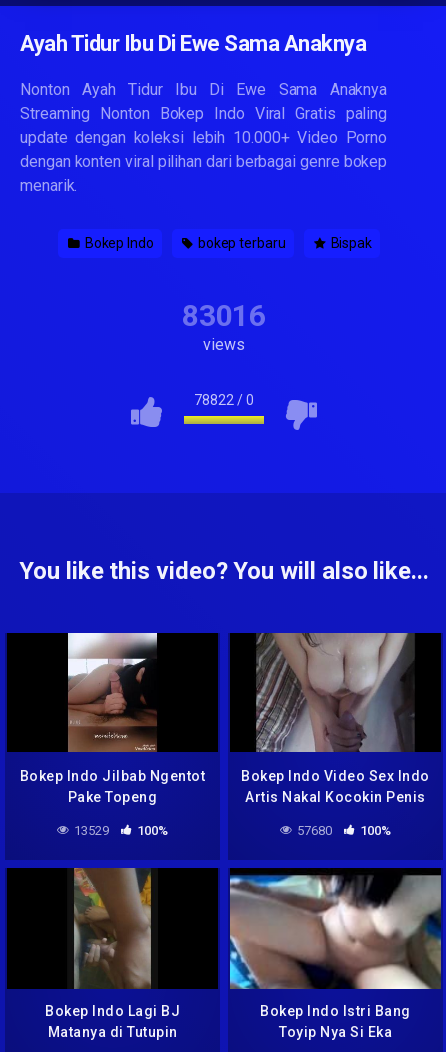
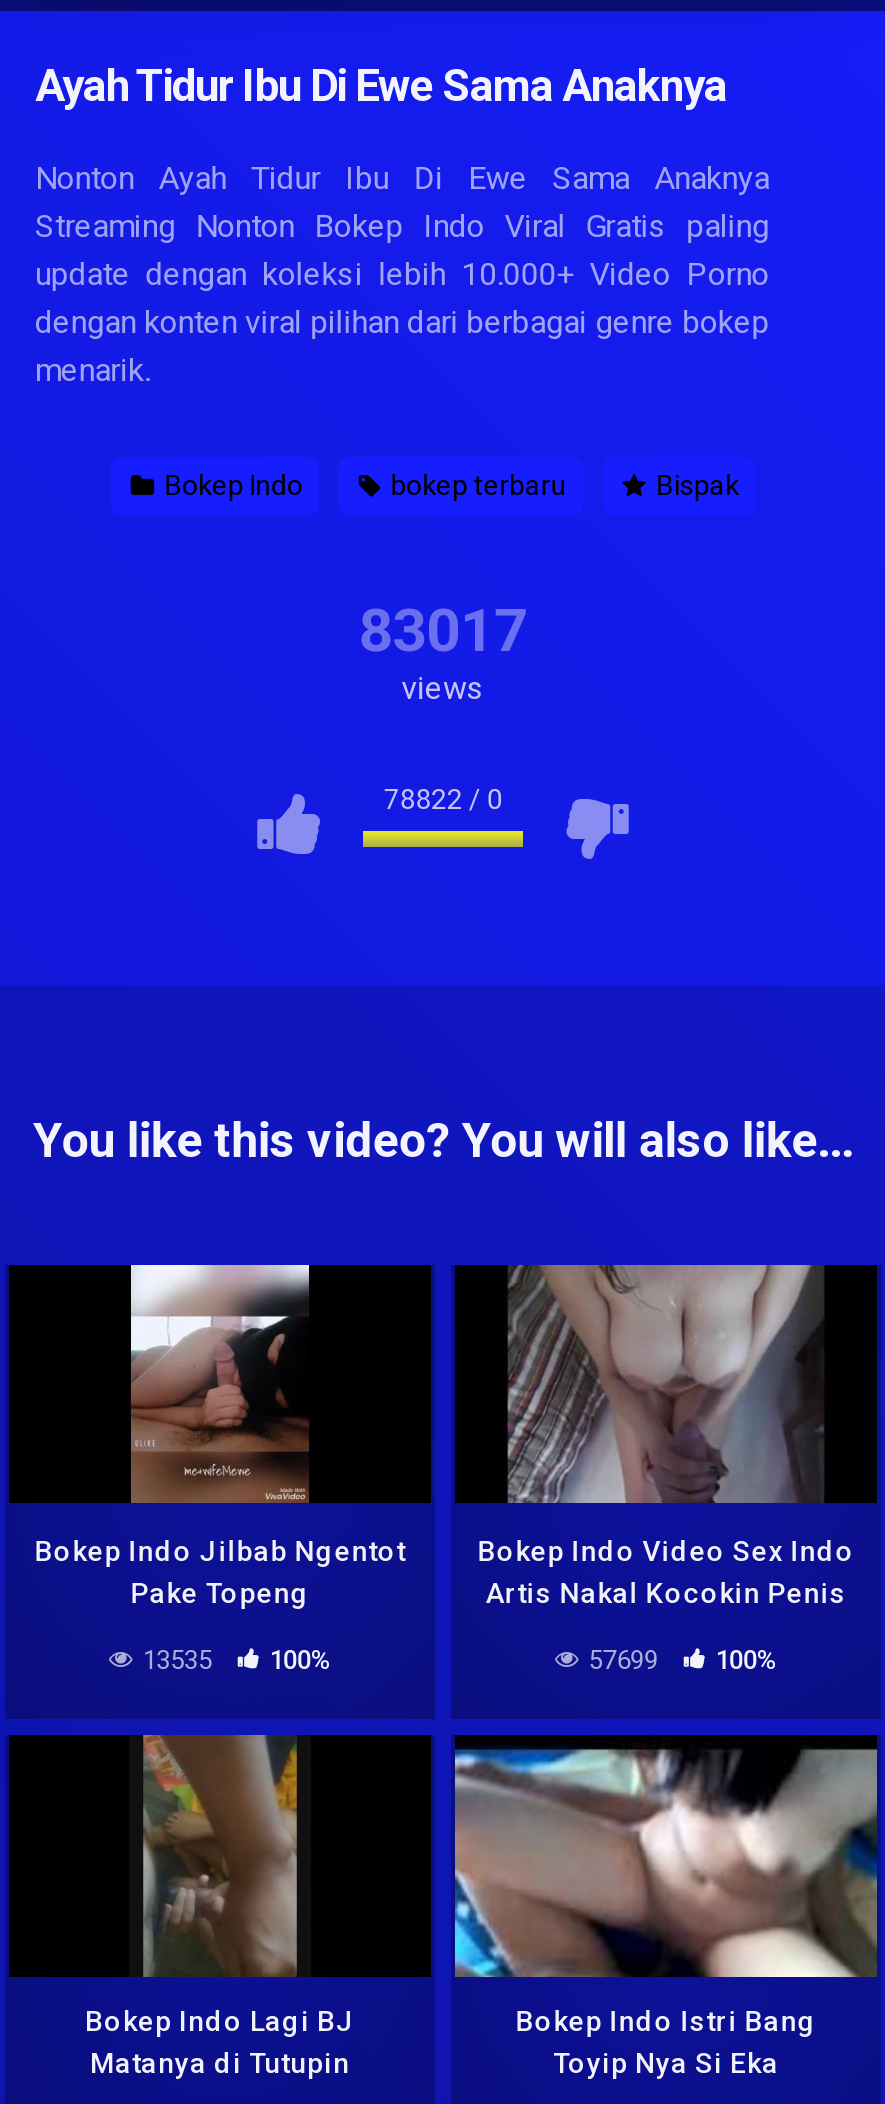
[182,298,266,333] 83016 -> [358,595,528,665] 83017
[71,823,168,838] 13529 100% -> [137,1645,331,1675] 13535 100%
[294,823,391,838] 57680 100% -> [583,1645,777,1675] 57699 100%

